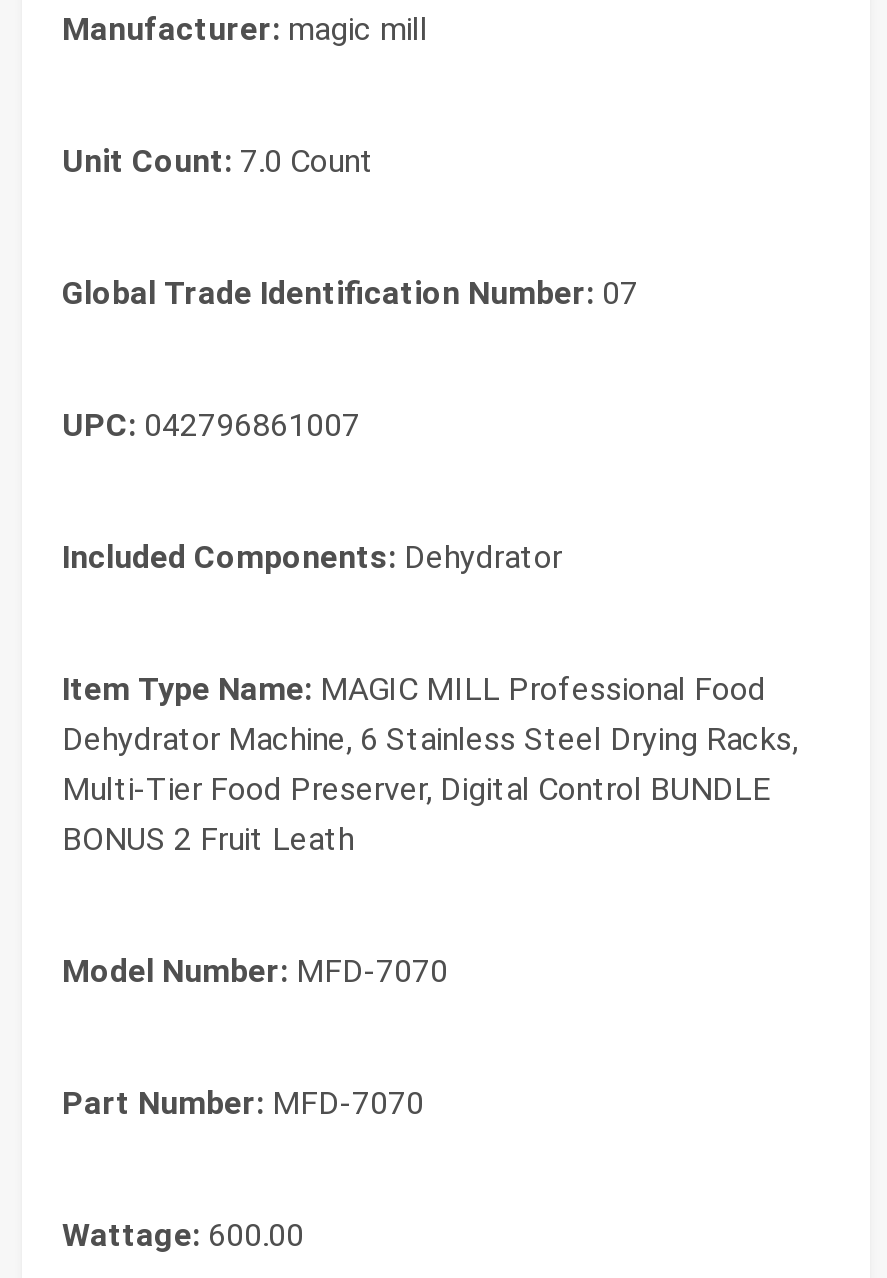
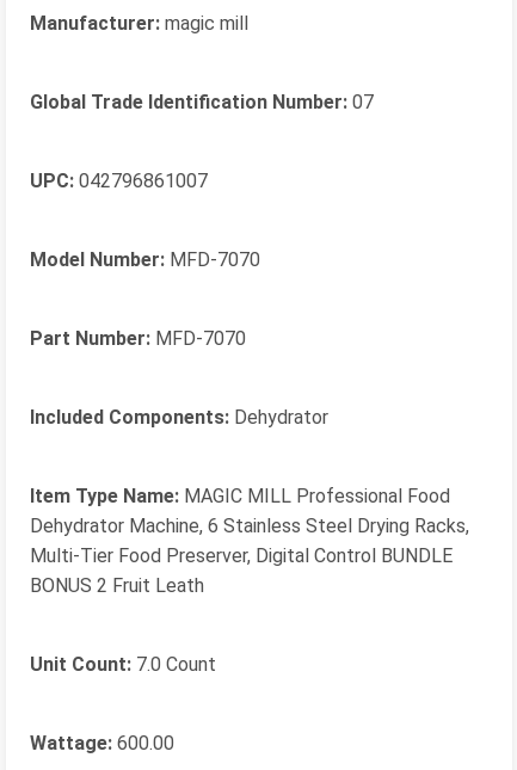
moved [62,143,374,181] -> [30,653,216,676]: Unit Count: 7.0 Count
moved [62,275,638,445] -> [30,91,374,193]: Global Trade Identification Number: 07 | UPC: 042796861007
moved [62,539,798,859] -> [30,406,469,597]: Included Components: Dehydrator | Item Type Name: MAGIC MILL Professional Food | Dehydrator Machine, 6 Stainless Steel Drying Racks, | Multi-Tier Food Preserver, Digital Control BUNDLE | BONUS 2 Fruit Leath
moved [62,953,448,1123] -> [30,249,260,350]: Model Number: MFD-7070 | Part Number: MFD-7070

